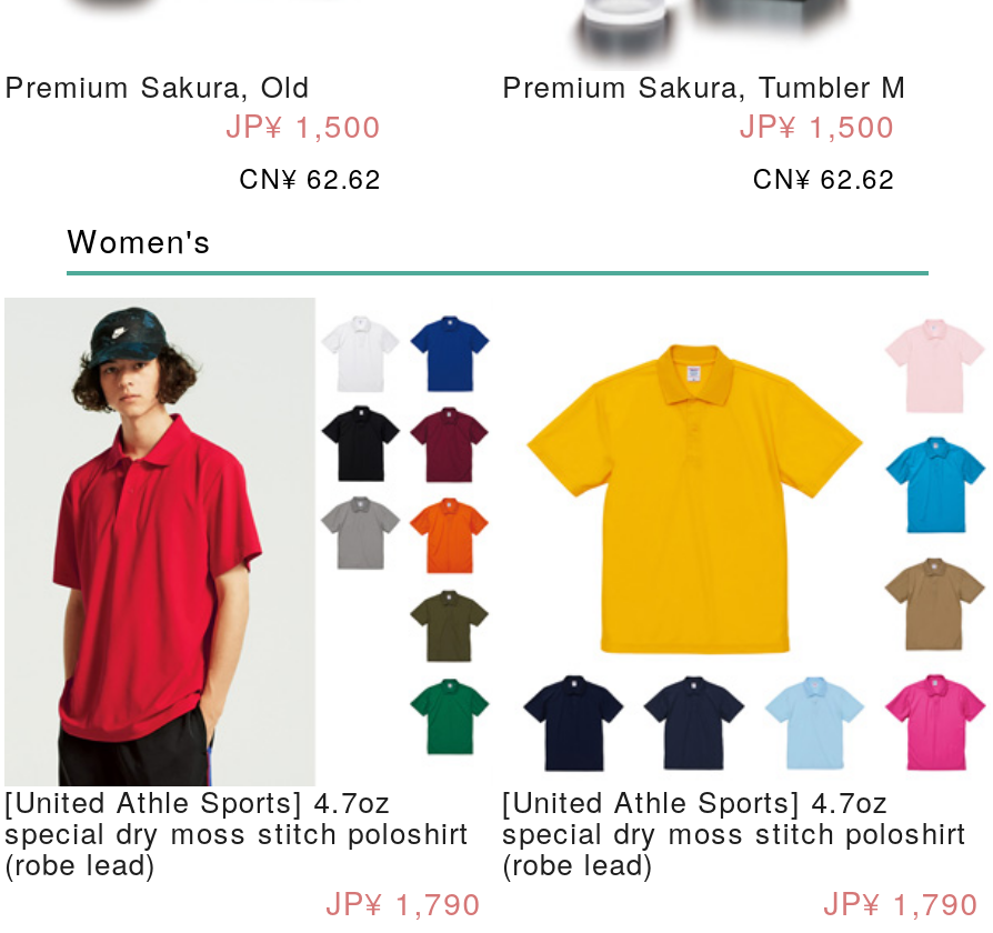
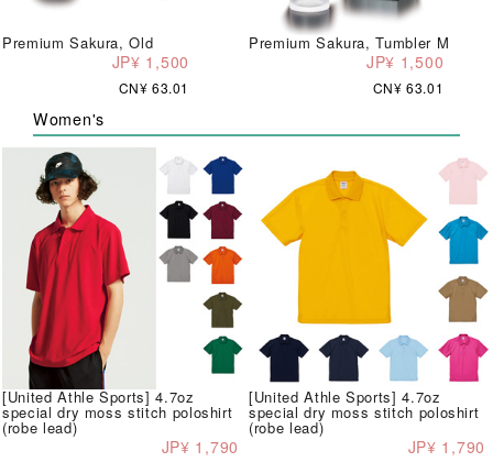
[239,157,382,194] CN¥ 62.62 -> [118,78,189,96] CN¥ 63.01
[753,157,896,194] CN¥ 62.62 -> [373,78,444,96] CN¥ 63.01

